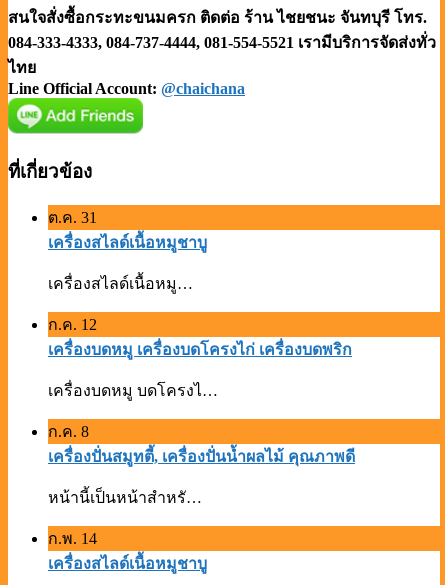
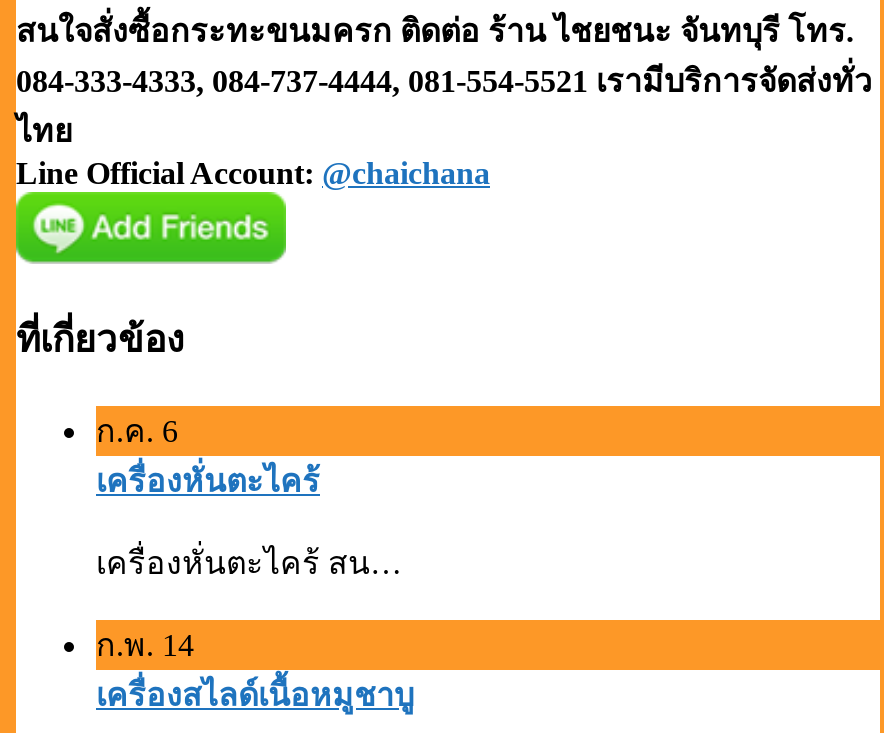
[48,209,355,506] ต.ค. 31 | เครื่องสไลด์เนื้อหมูชาบู | เครื่องสไลด์เนื้อหมู… | ก.ค. 12 | เครื่องบดหมู เครื่องบดโครงไก่ เครื่องบดพริก | เครื่องบดหมู บดโครงไ… | ก.ค. 8 | เครื่องปั่นสมูทตี้, เครื่องปั่นน้ำผลไม้ คุณภาพดี | หน้านี้เป็นหน้าสำหรั… -> [96,413,402,579] ก.ค. 6 | เครื่องหั่นตะไคร้ | เครื่องหั่นตะไคร้ สน…

